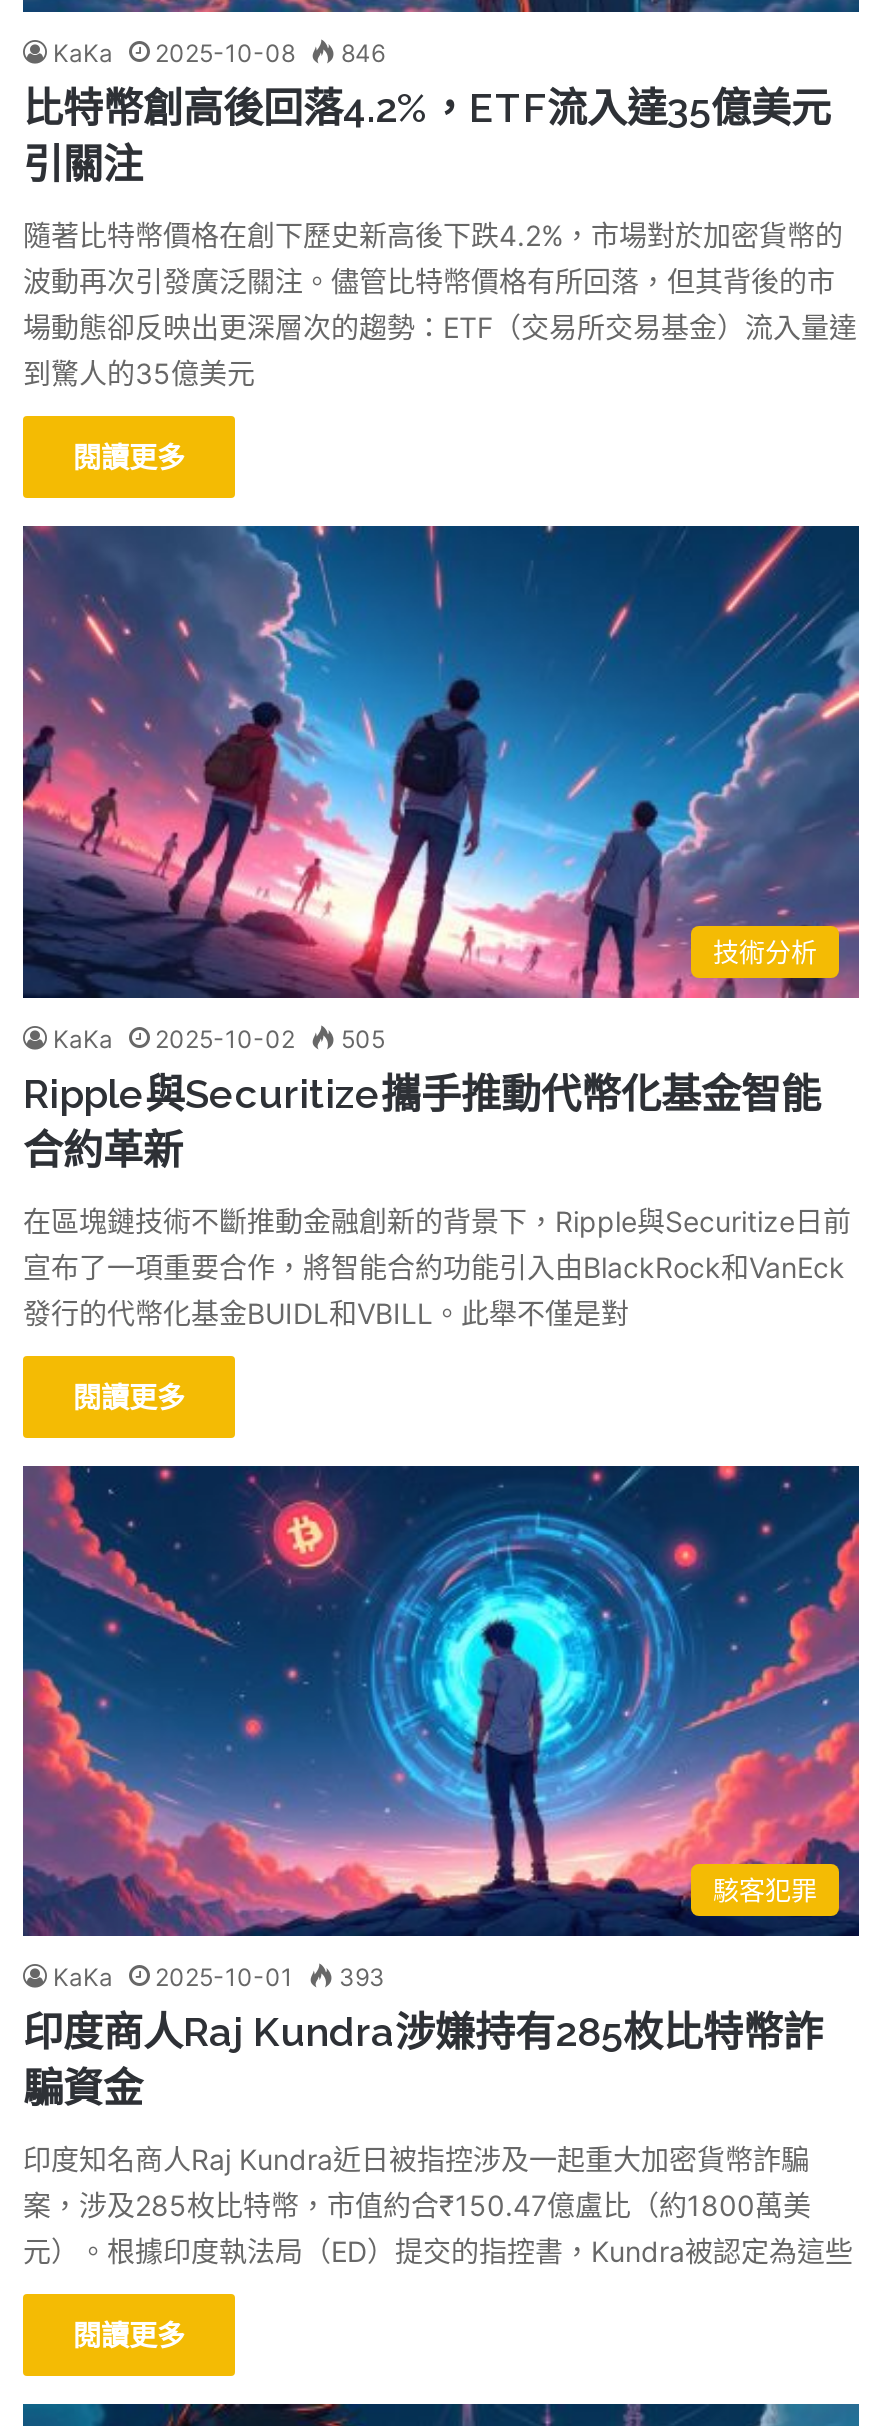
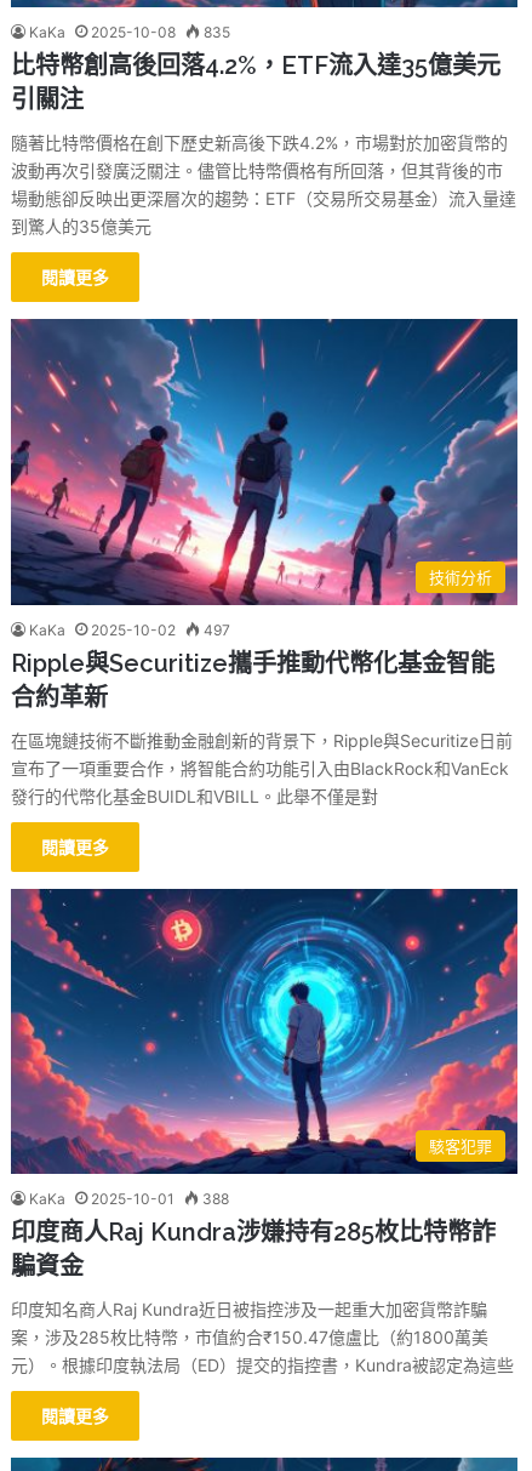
[53,38,385,68] KaKa 2025-10-08 846 -> [29,23,230,41] KaKa 2025-10-08 835
[53,1023,385,1053] KaKa 2025-10-02 505 -> [29,620,230,639] KaKa 2025-10-02 497
[53,1963,385,1993] KaKa 2025-10-01 393 -> [29,1190,229,1208] KaKa 2025-10-01 388

